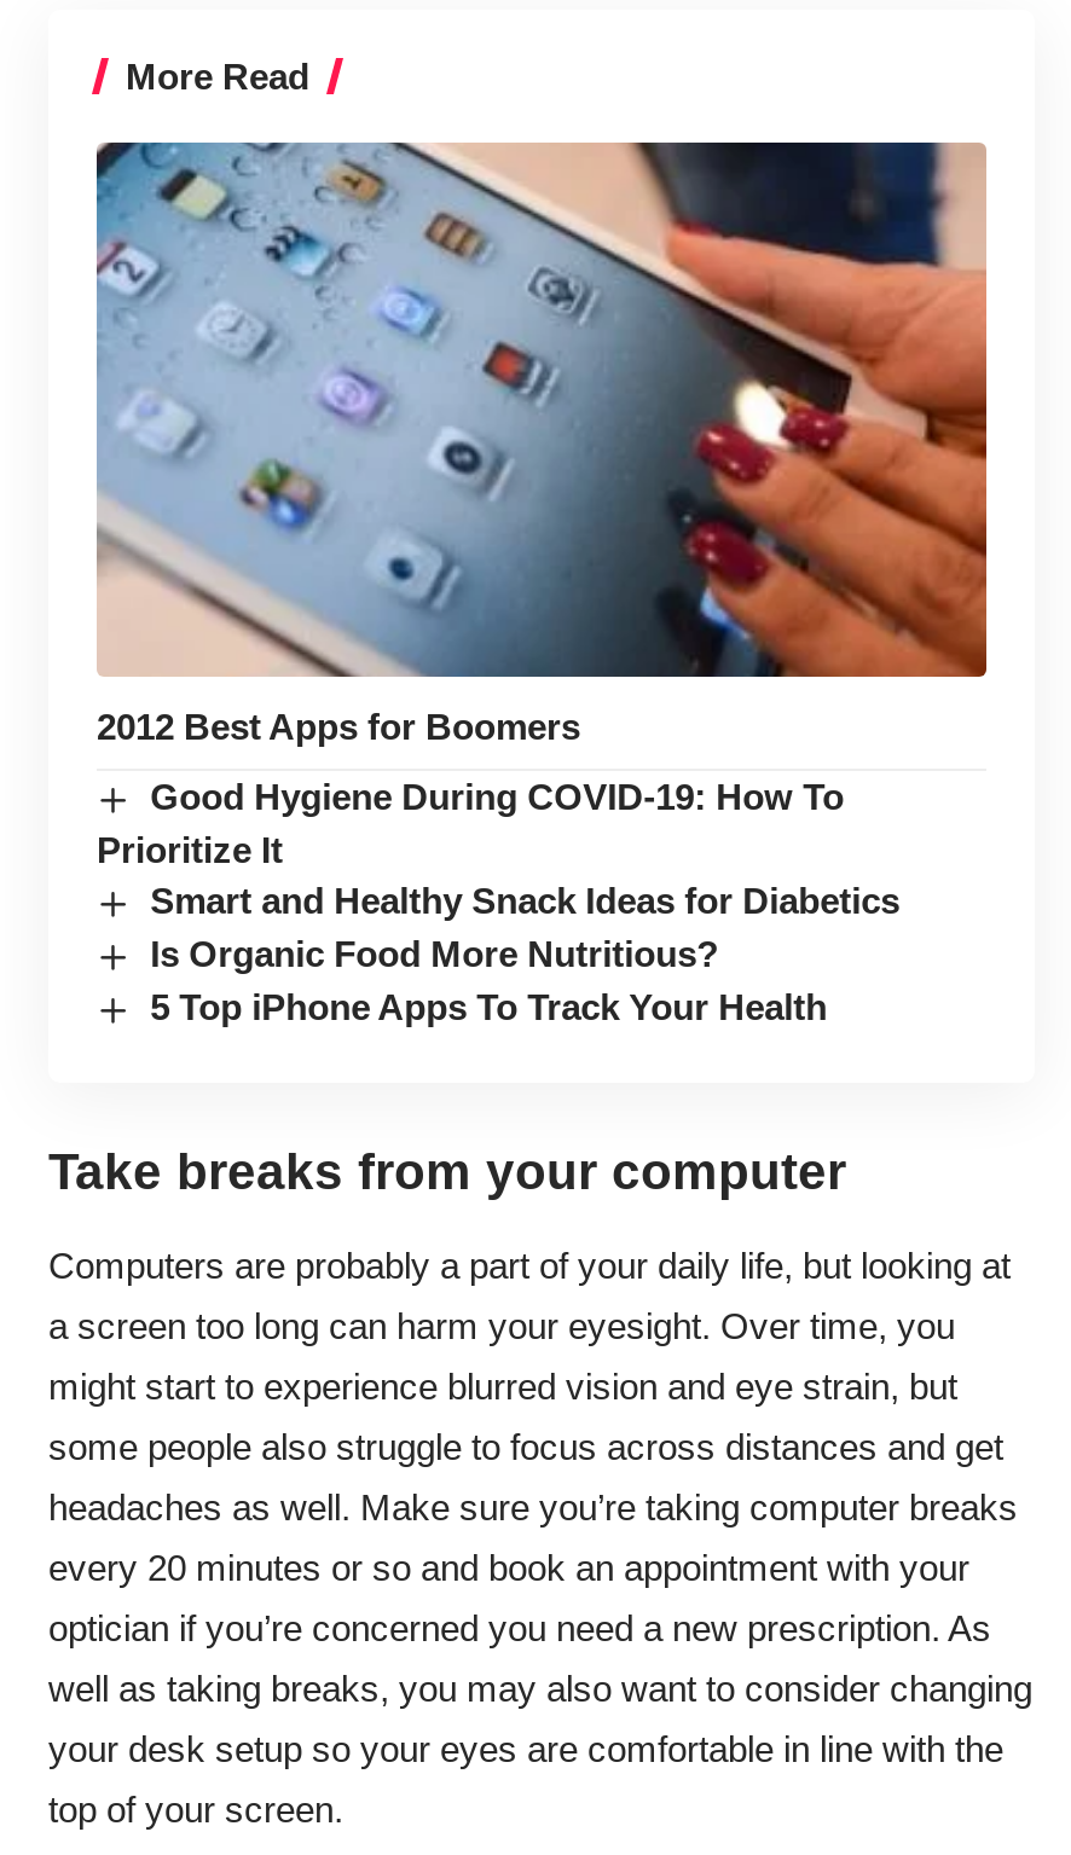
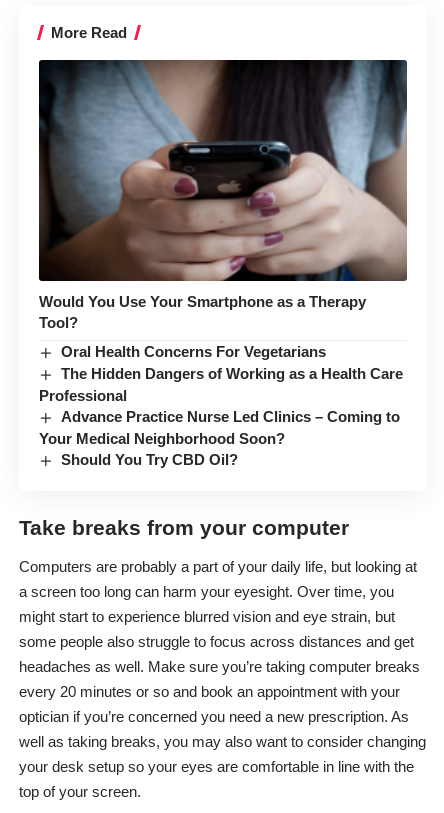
[94,140,989,747] [image] | 2012 Best Apps for Boomers -> [38,59,408,331] [image] | Would You Use Your Smartphone as a Therapy | Tool?
[97,776,900,1028] Good Hygiene During COVID-19: How To | Prioritize It | Smart and Healthy Snack Ideas for Diabetics | Is Organic Food More Nutritious? | 5 Top iPhone Apps To Track Your Health -> [39,343,403,468] Oral Health Concerns For Vegetarians | The Hidden Dangers of Working as a Health Care | Professional | Advance Practice Nurse Led Clinics – Coming to | Your Medical Neighborhood Soon? | Should You Try CBD Oil?

